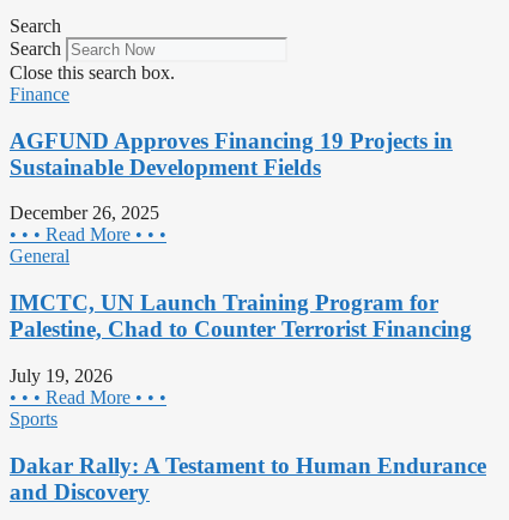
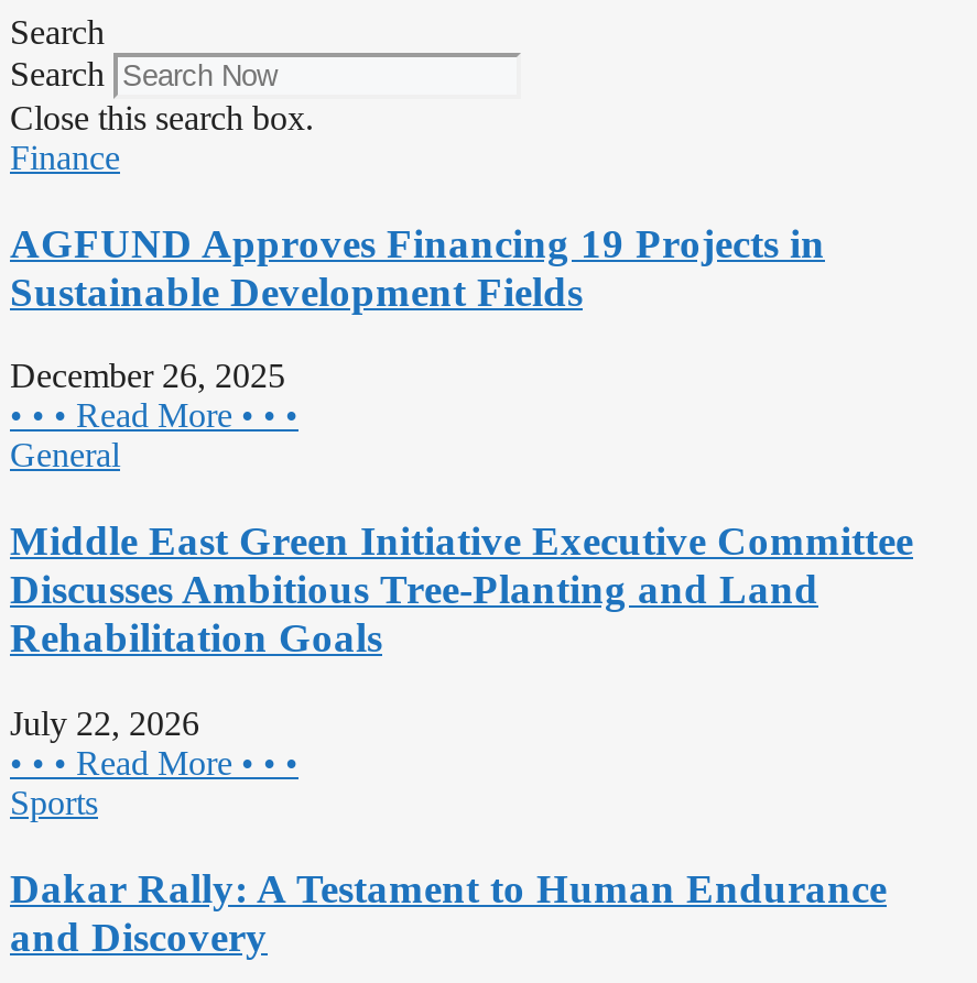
[10,290,472,342] IMCTC, UN Launch Training Program for | Palestine, Chad to Counter Terrorist Financing -> [10,518,913,661] Middle East Green Initiative Executive Committee | Discusses Ambitious Tree-Planting and Land | Rehabilitation Goals
[10,365,113,386] July 19, 2026 -> [10,704,199,742] July 22, 2026

